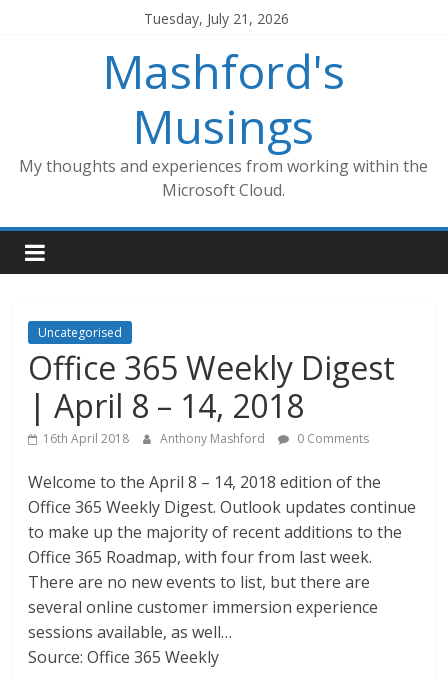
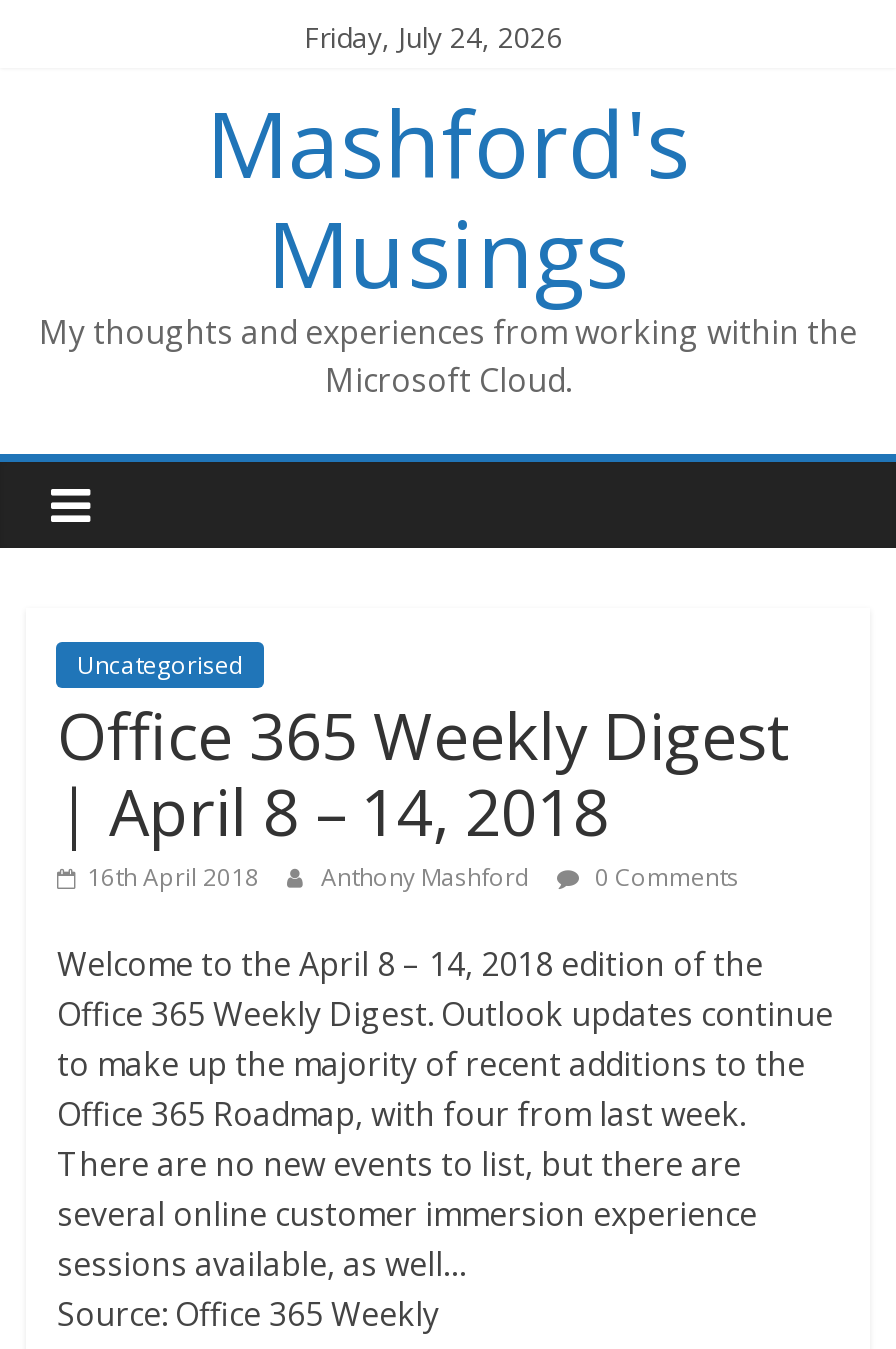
[144,9,289,28] Tuesday, July 21, 2026 -> [304,18,562,56] Friday, July 24, 2026

